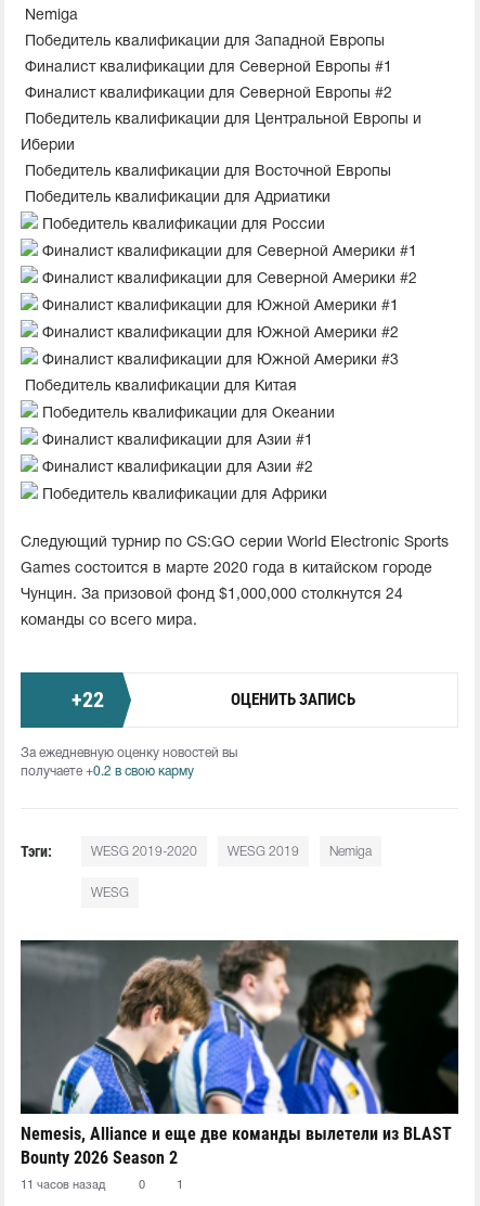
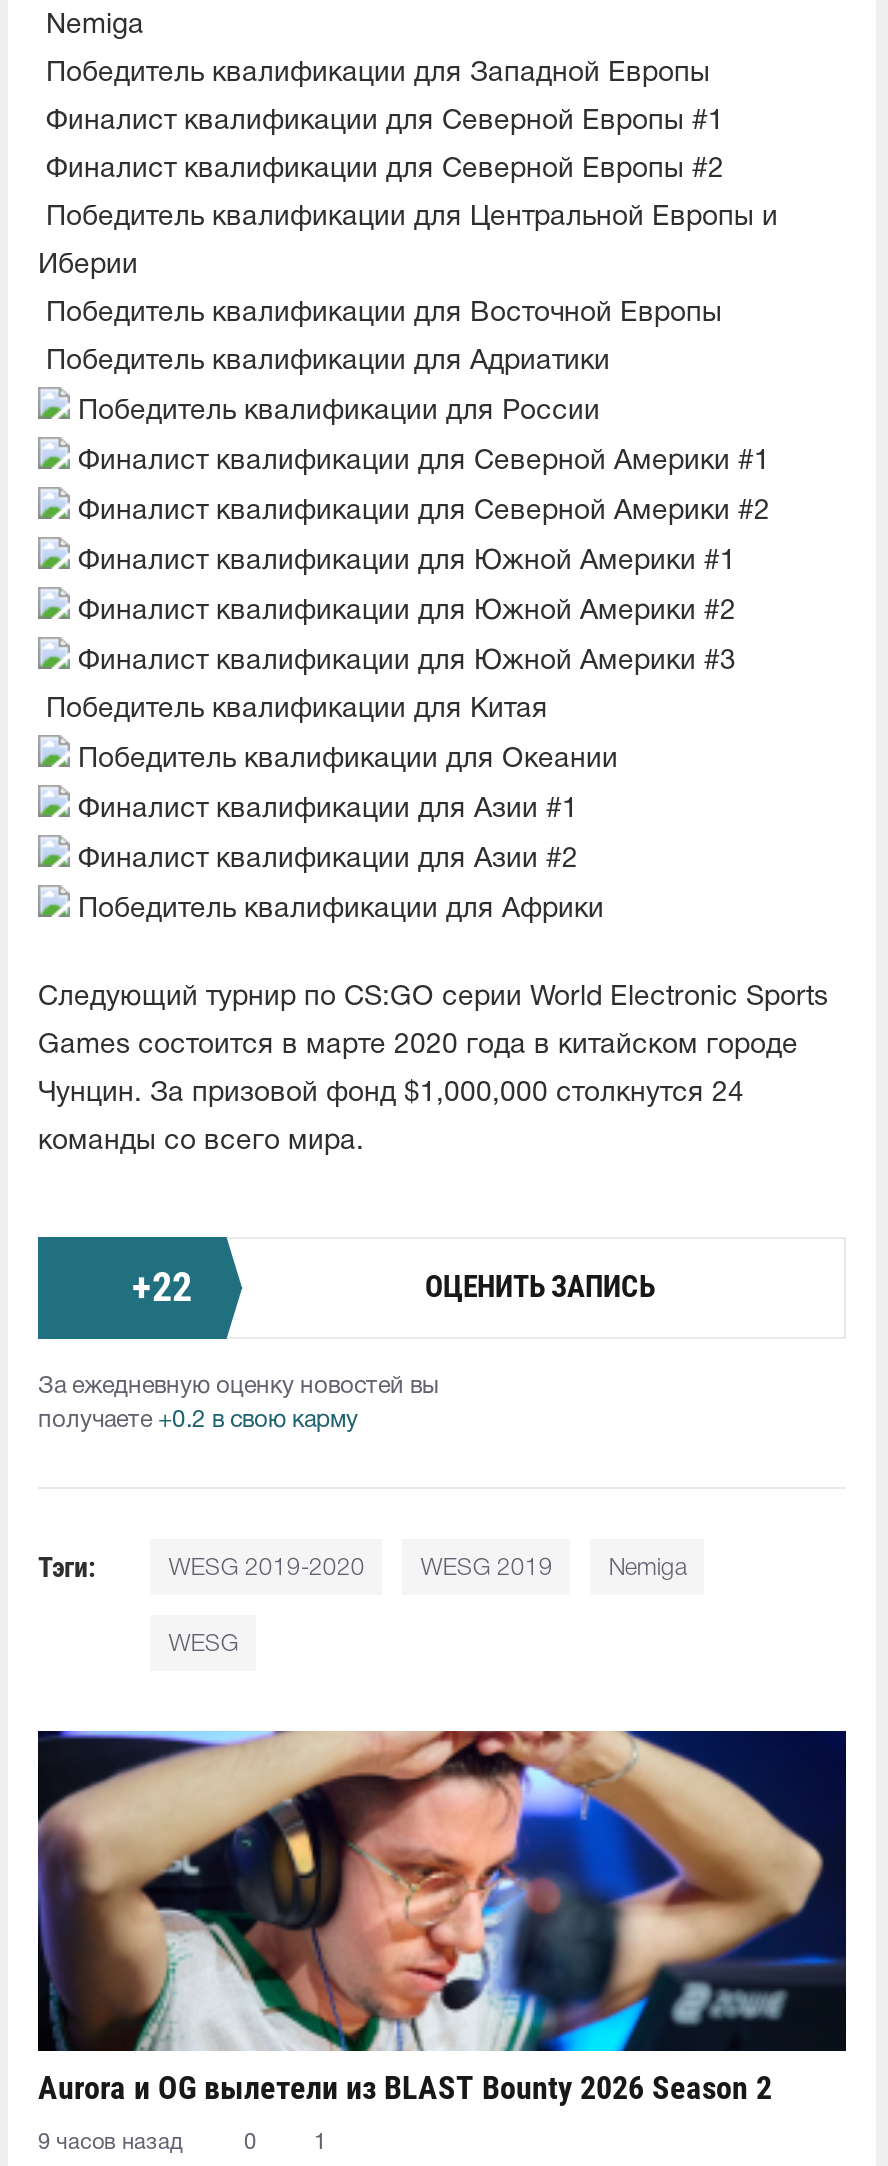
[21,939,459,1168] [image] | Nemesis, Alliance и еще две команды вылетели из BLAST | Bounty 2026 Season 2 -> [38,1729,846,2106] [image] | Aurora и OG вылетели из BLAST Bounty 2026 Season 2
[21,1180,105,1190] 11 часов назад -> [38,2132,182,2152] 9 часов назад

